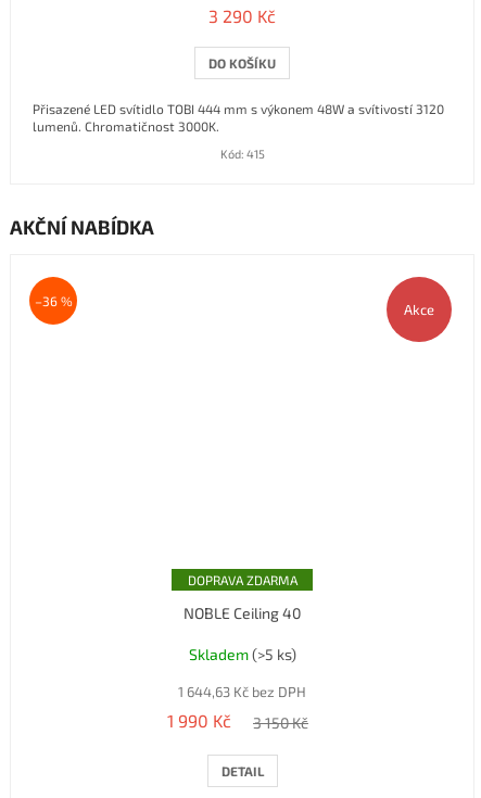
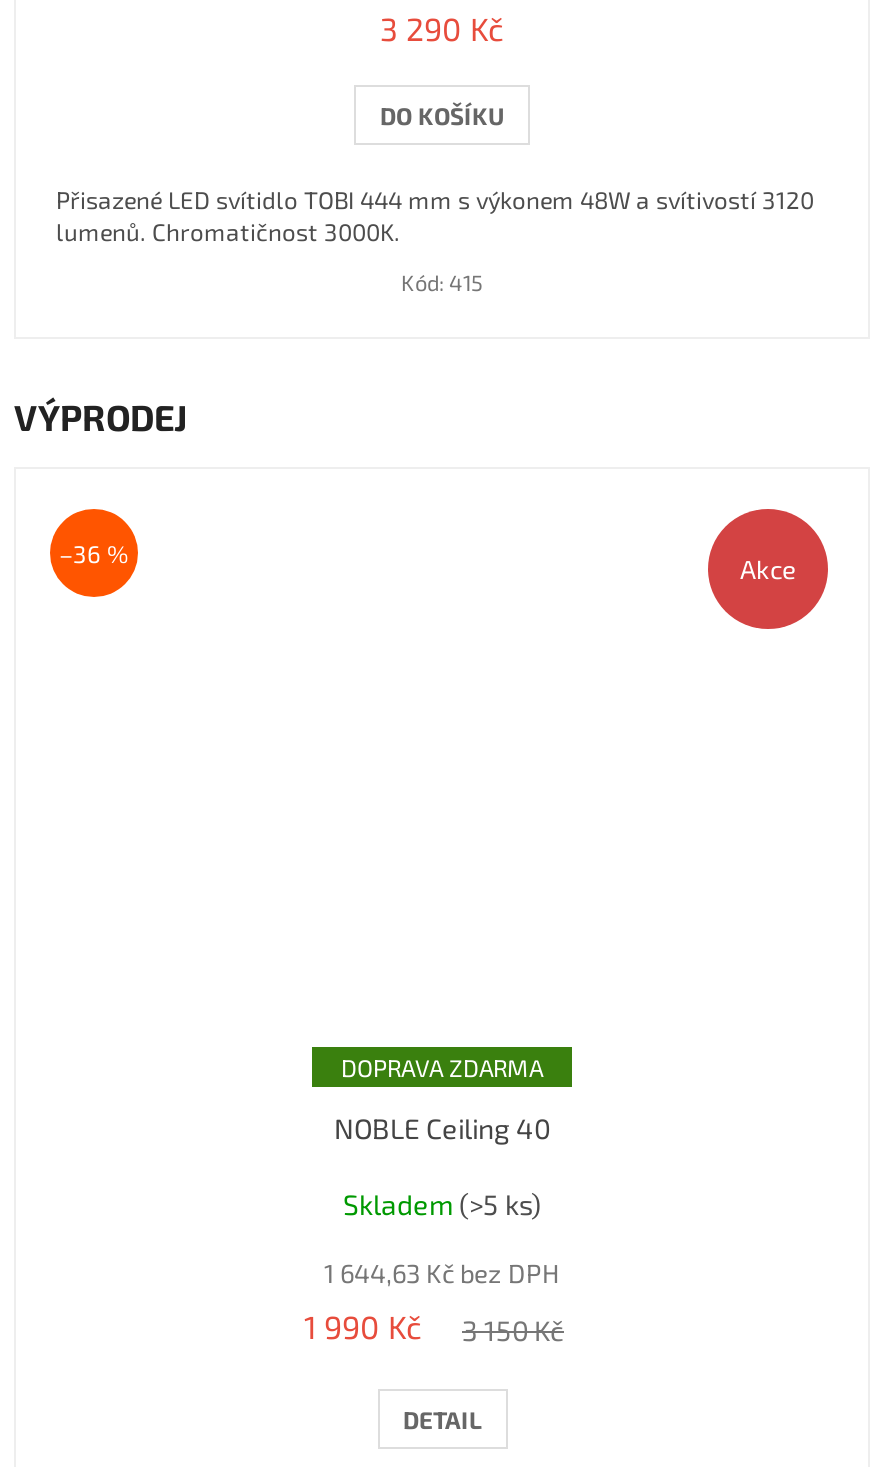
[10,215,154,239] AKČNÍ NABÍDKA -> [14,395,188,439] VÝPRODEJ

